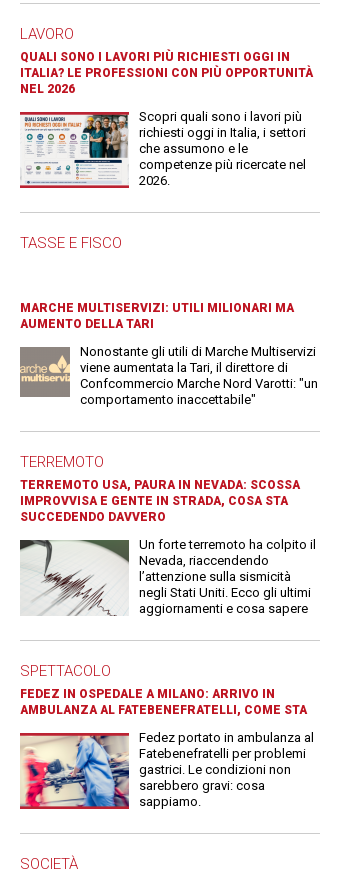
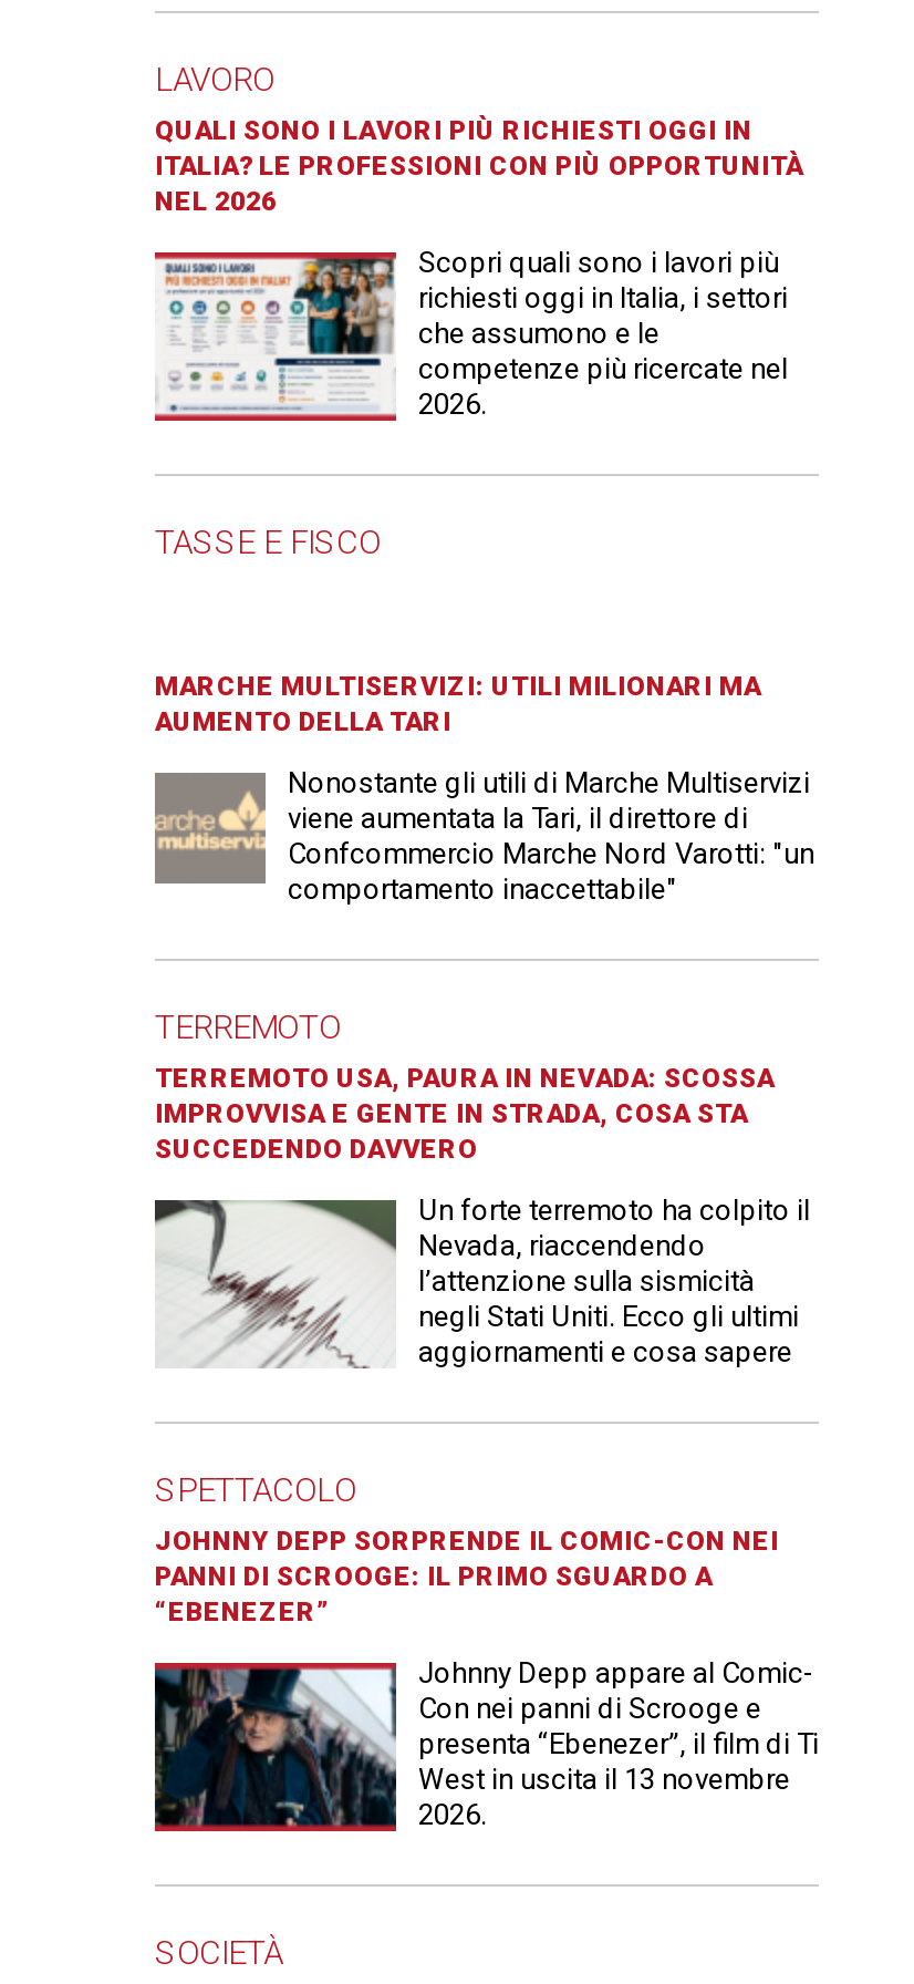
[20,687,307,717] FEDEZ IN OSPEDALE A MILANO: ARRIVO IN | AMBULANZA AL FATEBENEFRATELLI, COME STA -> [155,1527,779,1628] JOHNNY DEPP SORPRENDE IL COMIC-CON NEI | PANNI DI SCROOGE: IL PRIMO SGUARDO A | “EBENEZER”
[20,730,314,809] [image] | Fedez portato in ambulanza al | Fatebenefratelli per problemi | gastrici. Le condizioni non | sarebbero gravi: cosa | sappiamo. -> [153,1657,819,1832] [image] | Johnny Depp appare al Comic- | Con nei panni di Scrooge e | presenta “Ebenezer”, il film di Ti | West in uscita il 13 novembre | 2026.

